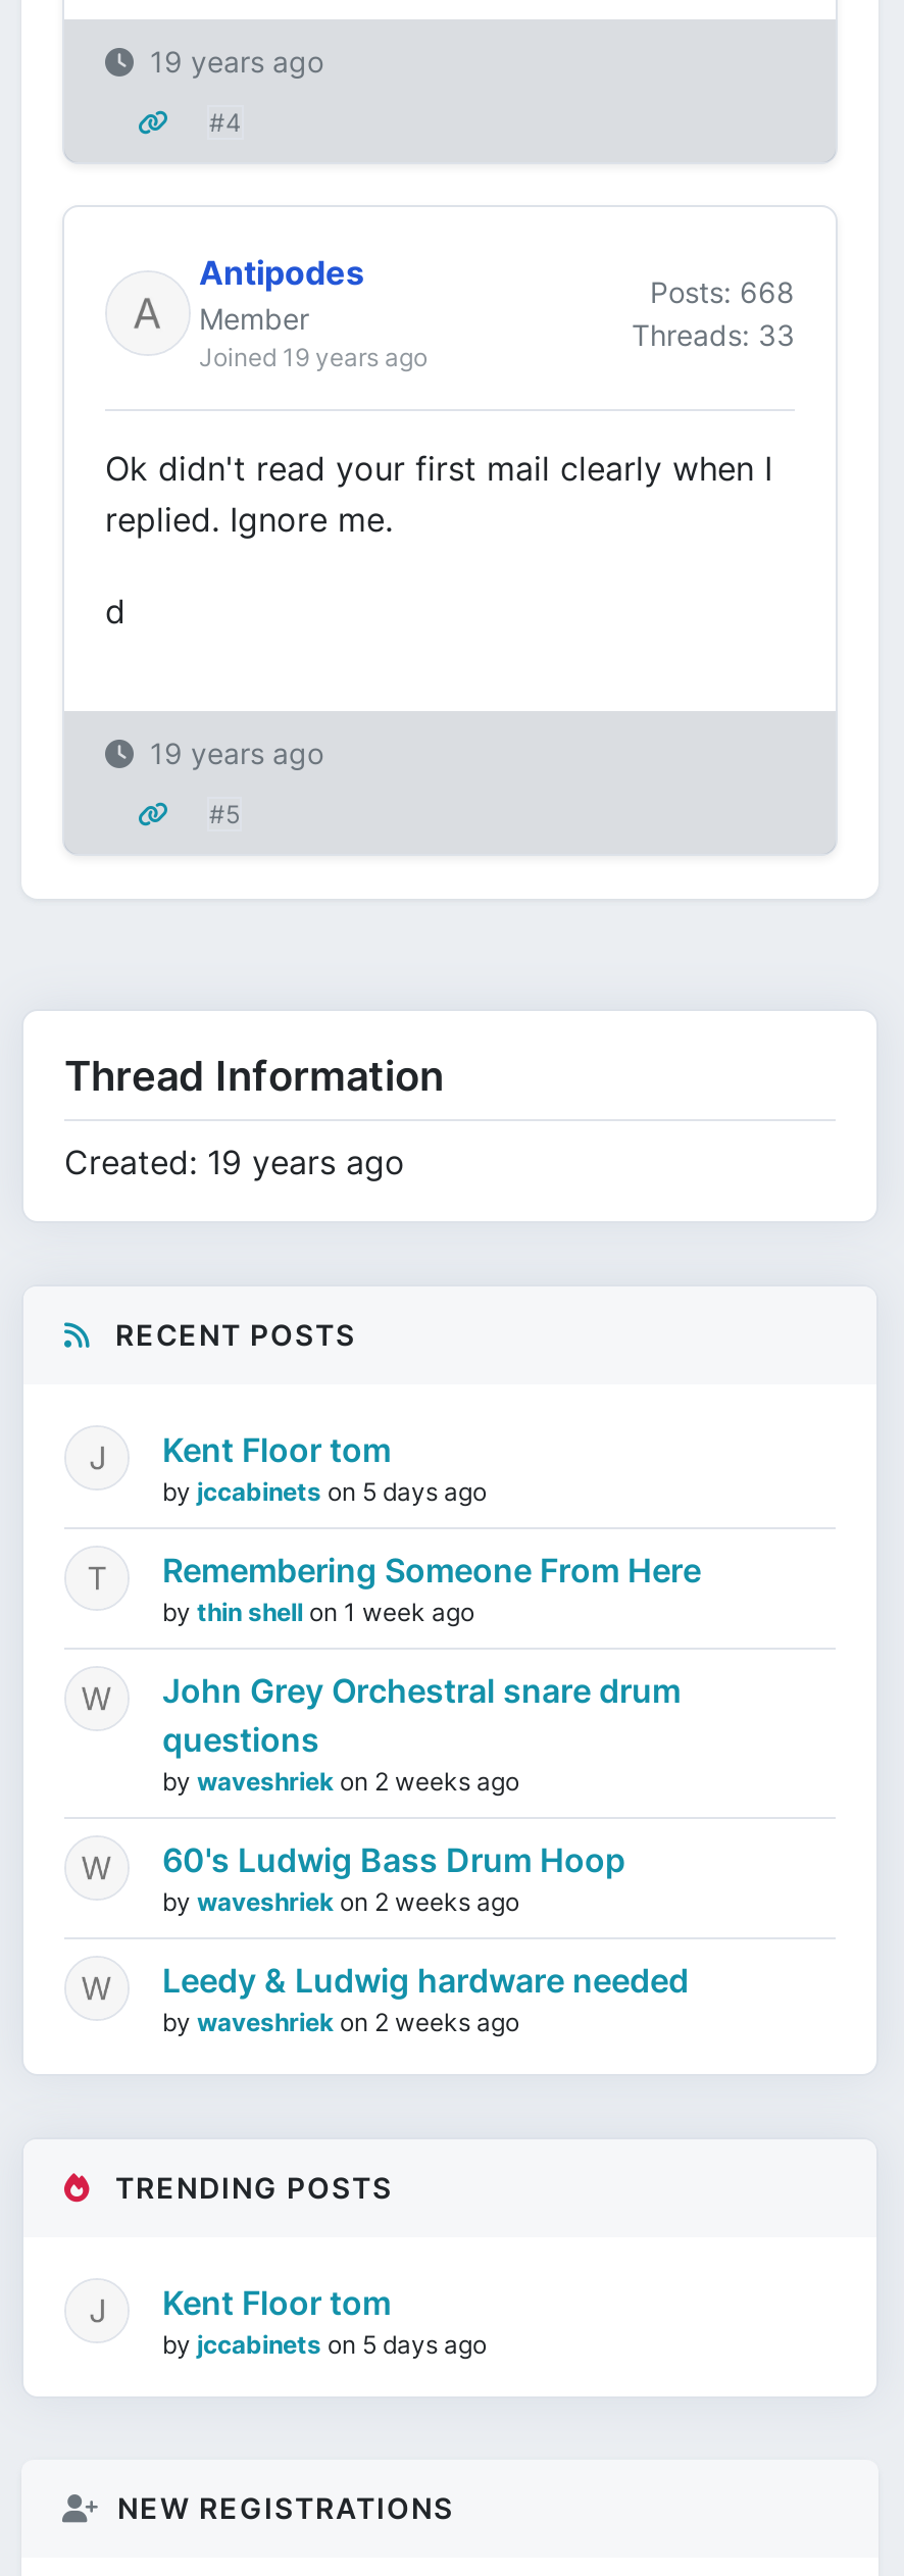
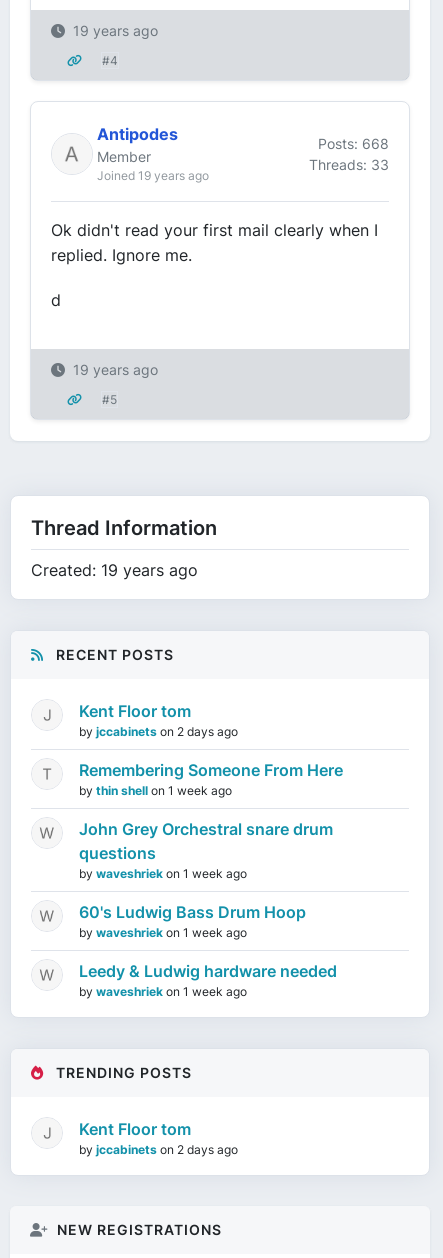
[162,1476,487,1507] by jccabinets on 5 days ago -> [79,724,238,739] by jccabinets on 2 days ago
[162,1766,519,1797] by waveshriek on 2 weeks ago -> [79,866,247,881] by waveshriek on 1 week ago
[162,1886,519,1917] by waveshriek on 2 weeks ago -> [79,925,247,940] by waveshriek on 1 week ago
[162,2007,519,2037] by waveshriek on 2 weeks ago -> [79,984,247,999] by waveshriek on 1 week ago
[162,2329,487,2360] by jccabinets on 5 days ago -> [79,1142,238,1157] by jccabinets on 2 days ago

